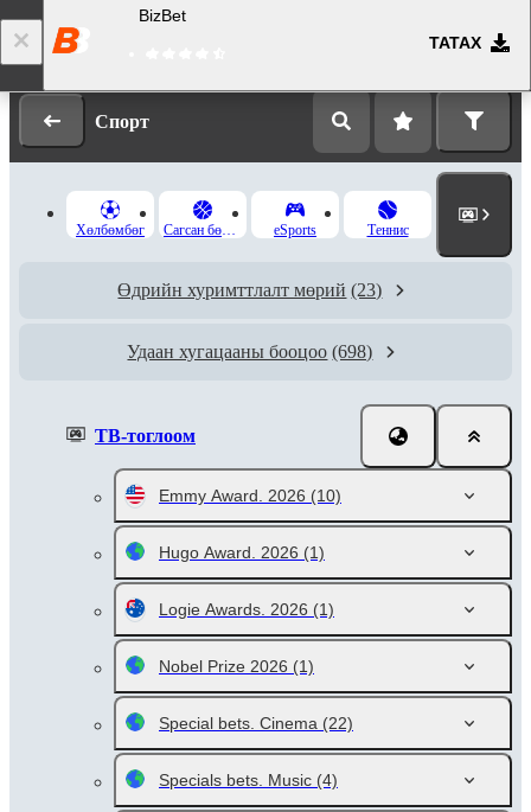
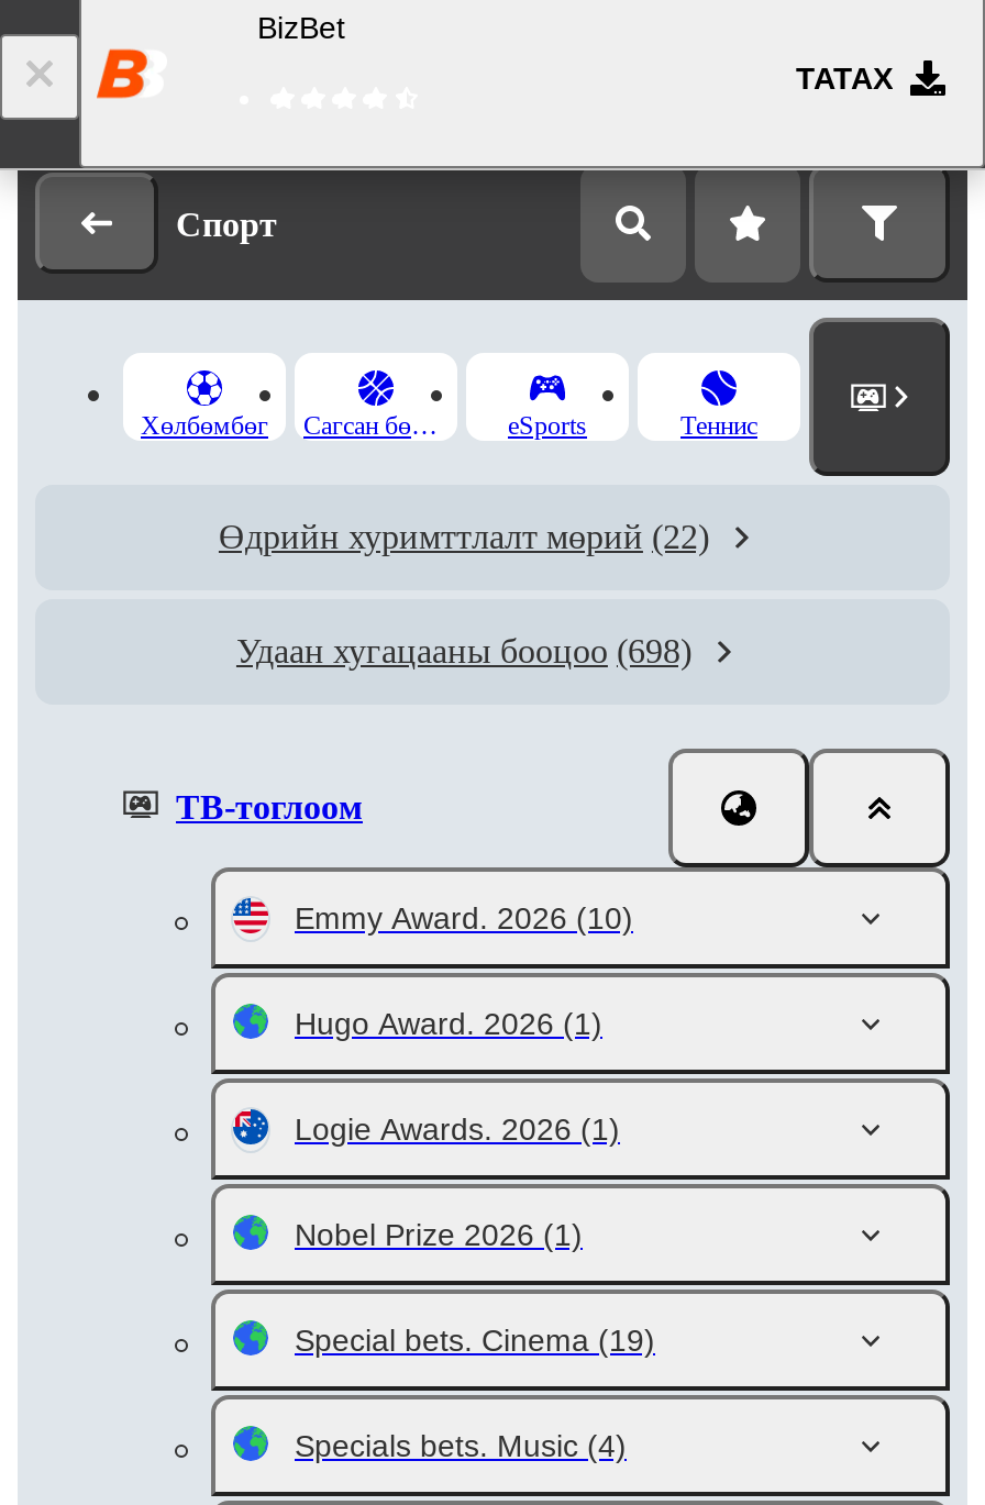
[118,280,382,300] Өдрийн хуримттлалт мөрий (23) -> [219,518,709,555] Өдрийн хуримттлалт мөрий (22)
[159,714,353,733] Special bets. Cinema (22) -> [295,1323,655,1358] Special bets. Cinema (19)

